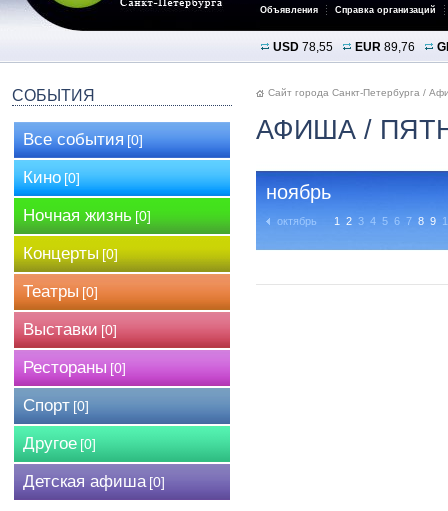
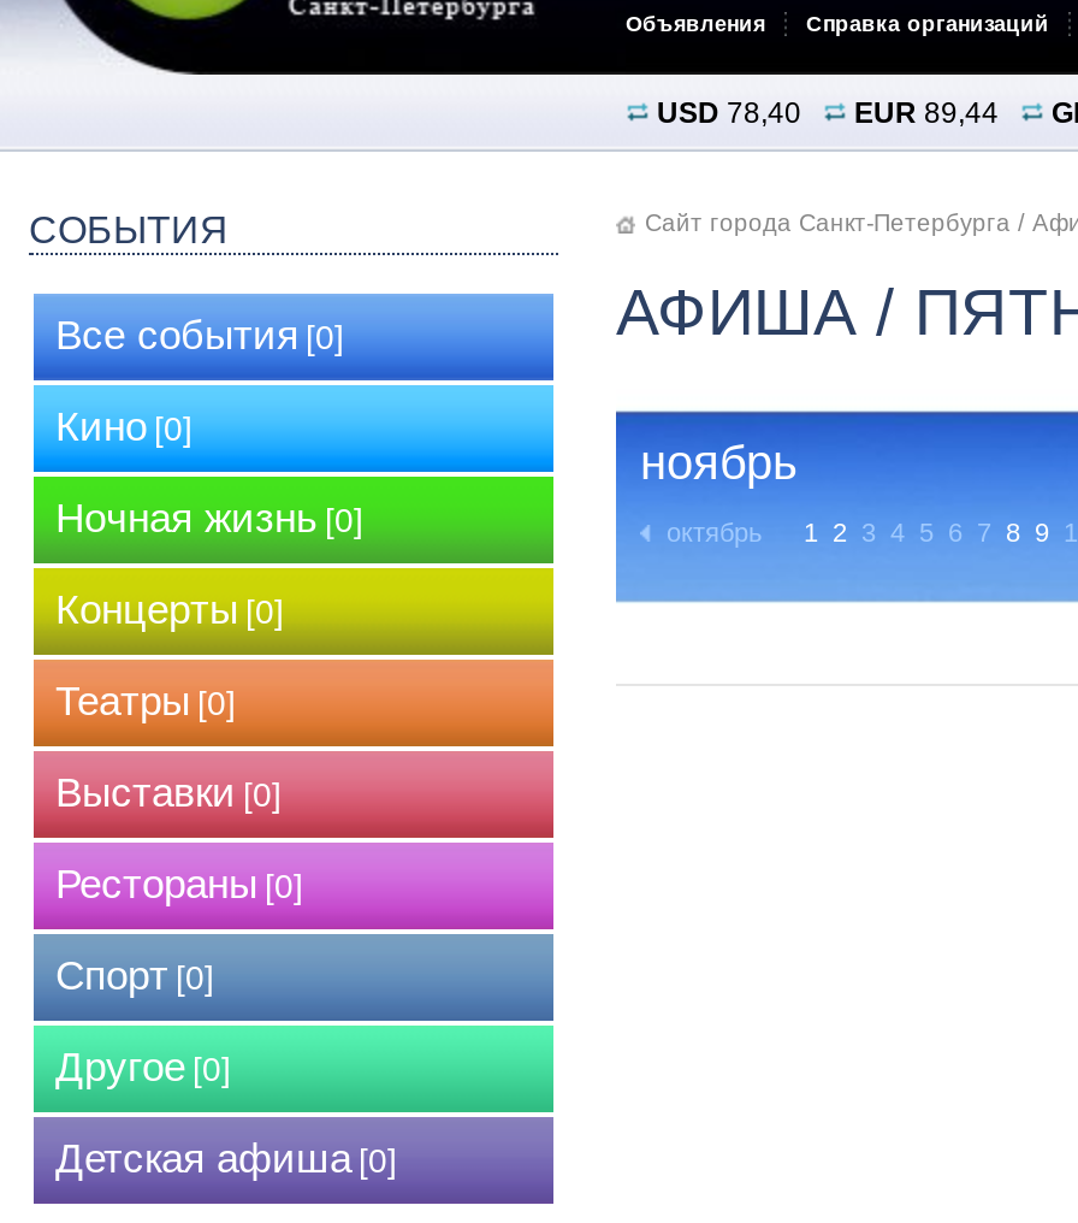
[273,40,342,54] USD 78,55 -> [657,96,823,130] USD 78,40
[355,40,424,54] EUR 89,76 -> [854,96,1020,130] EUR 89,44

